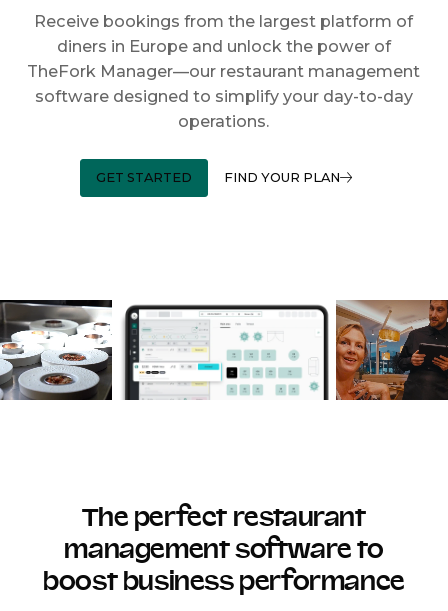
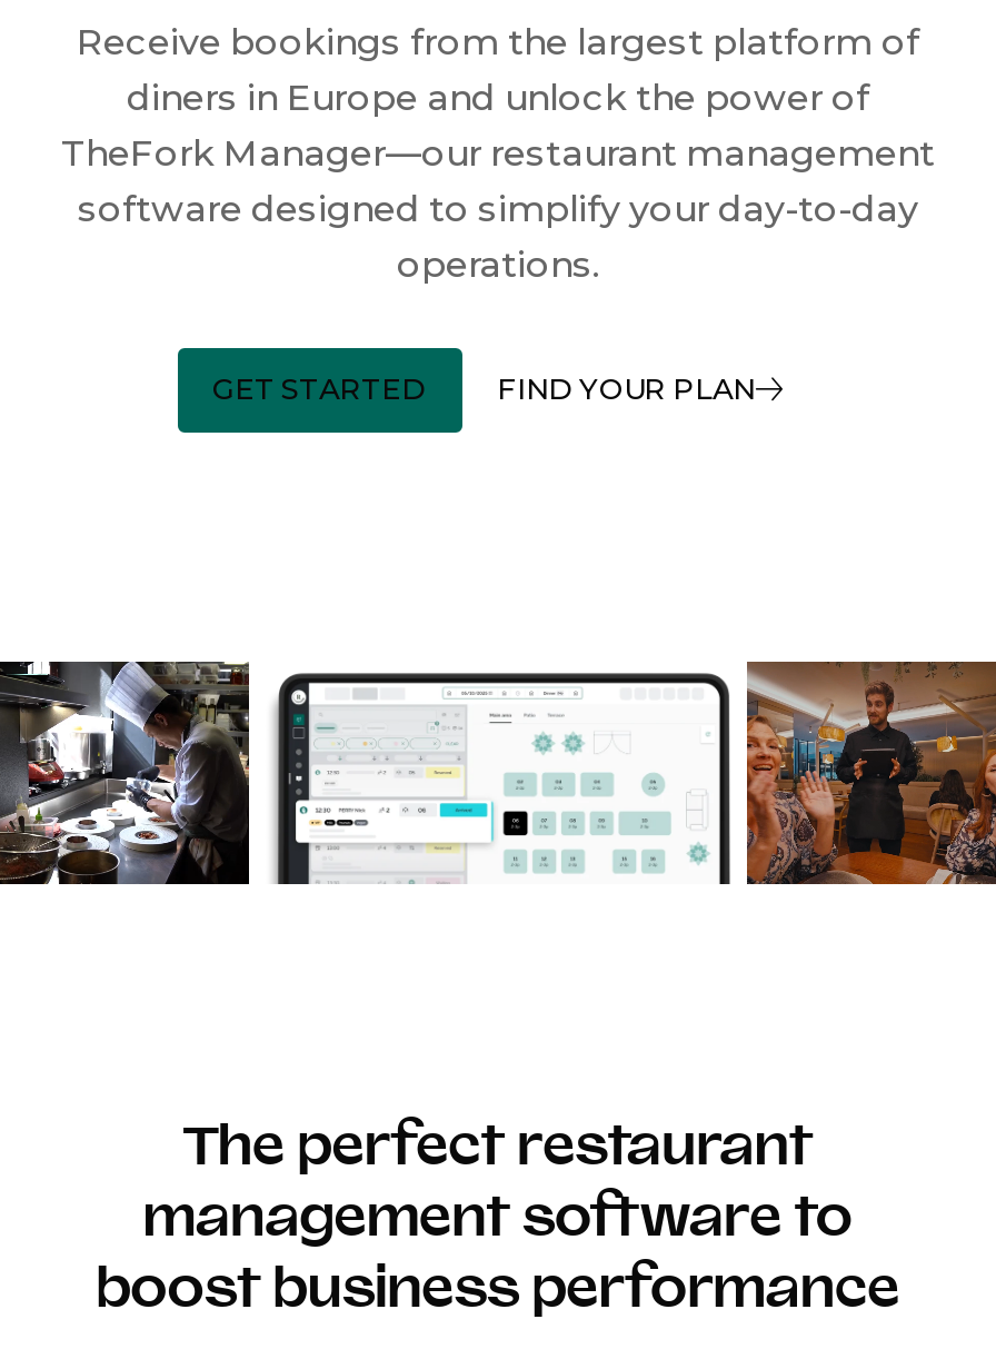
[3,299,112,400] [image] -> [7,659,251,884] [image]
[336,300,445,401] [image] -> [747,662,989,886] [image]

